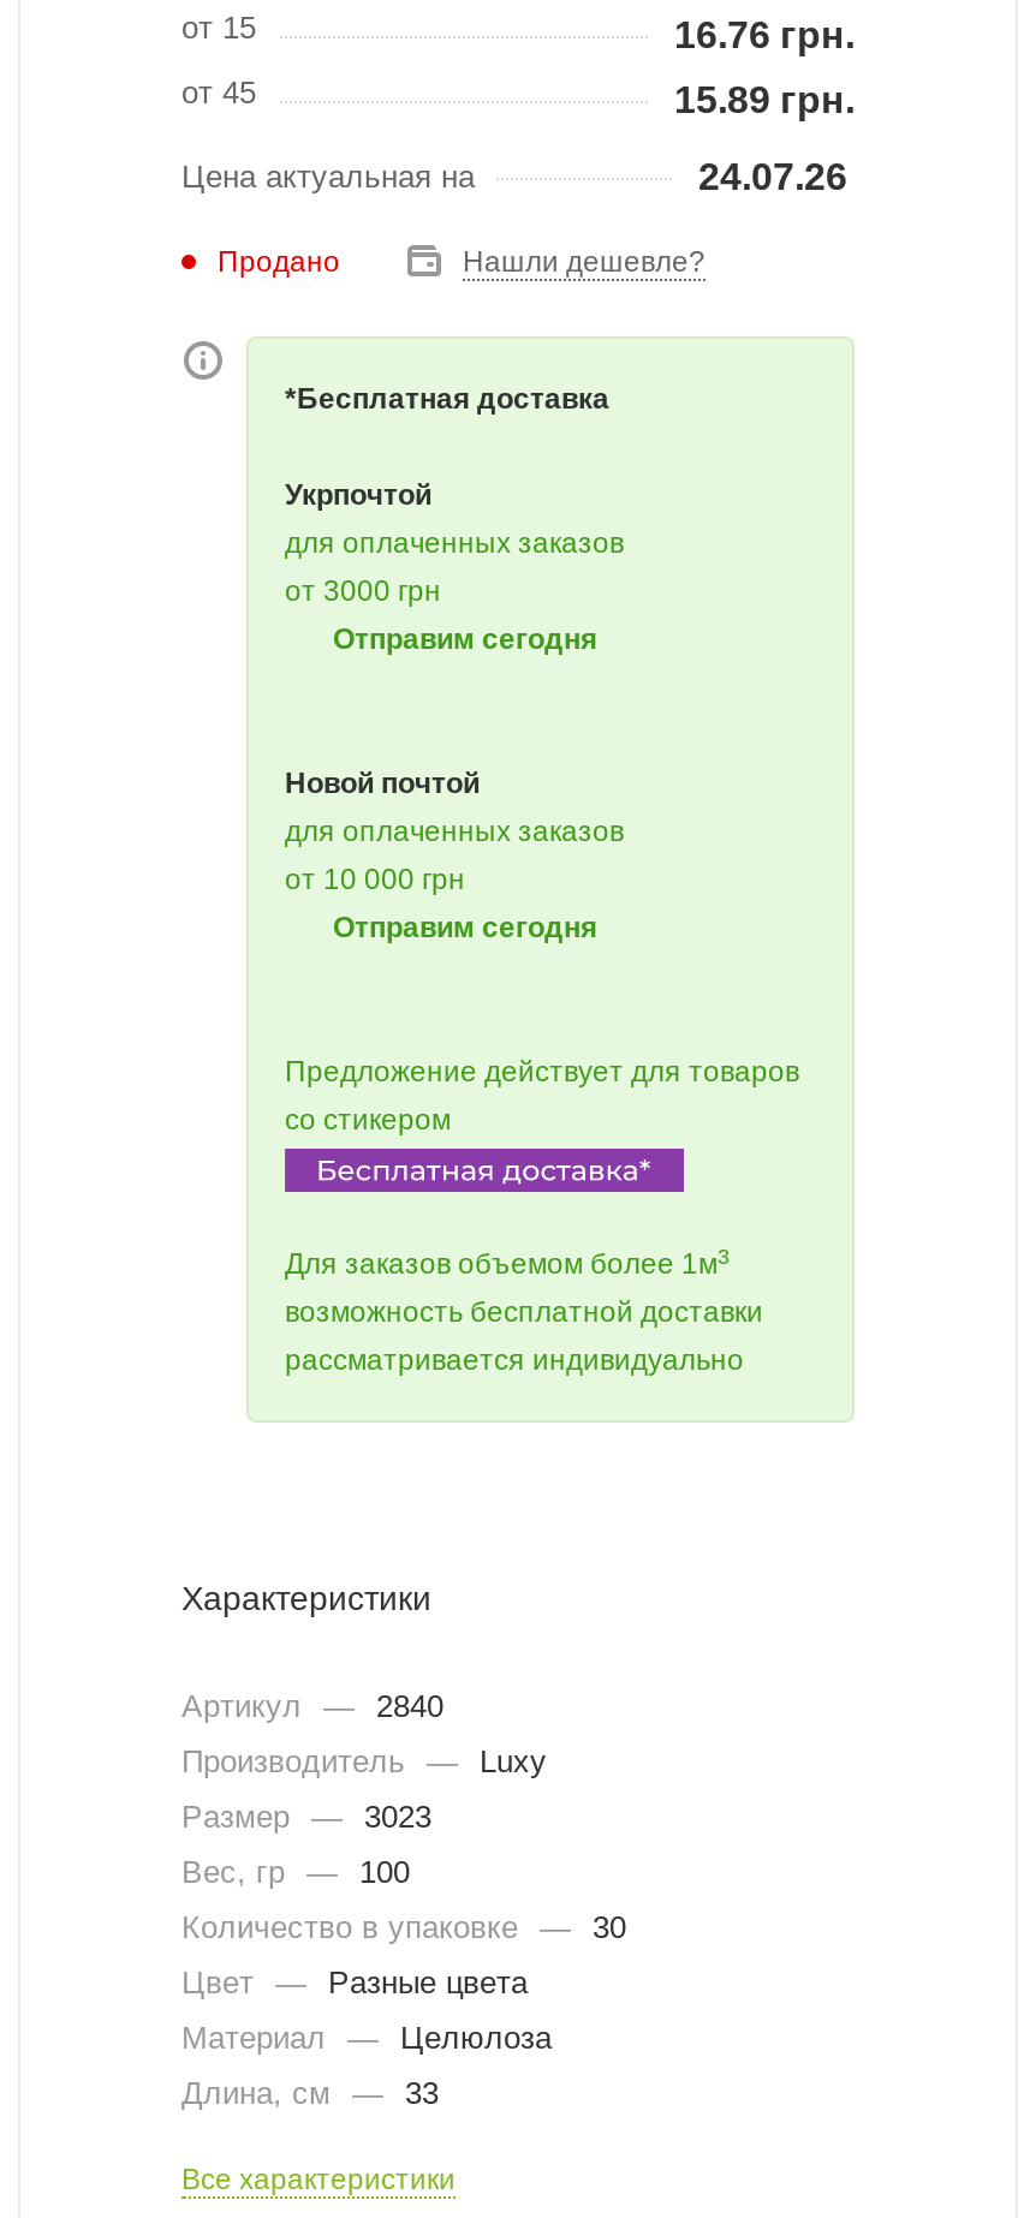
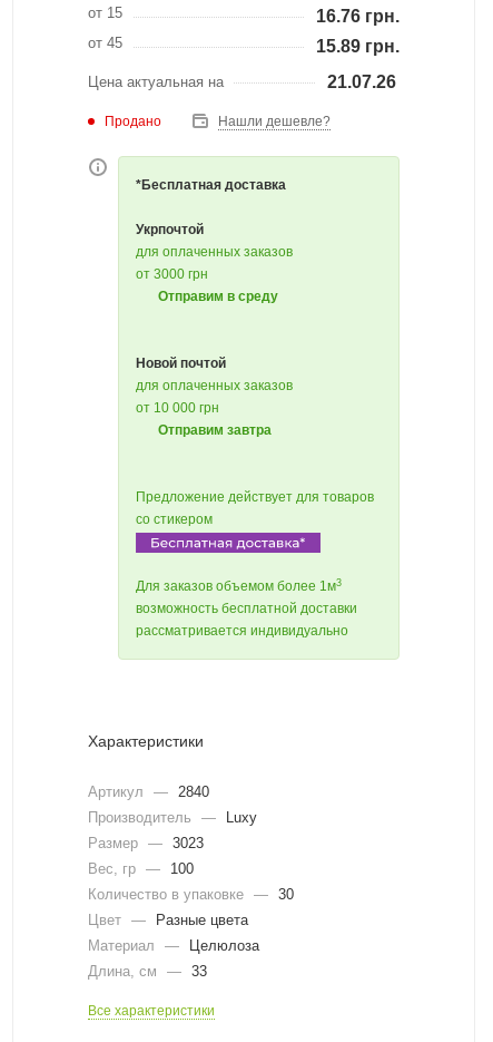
[698,156,847,197] 24.07.26 -> [327,72,396,91] 21.07.26
[333,622,597,656] Отправим сегодня -> [158,289,278,304] Отправим в среду
[333,911,597,944] Отправим сегодня -> [158,422,272,438] Отправим завтра

